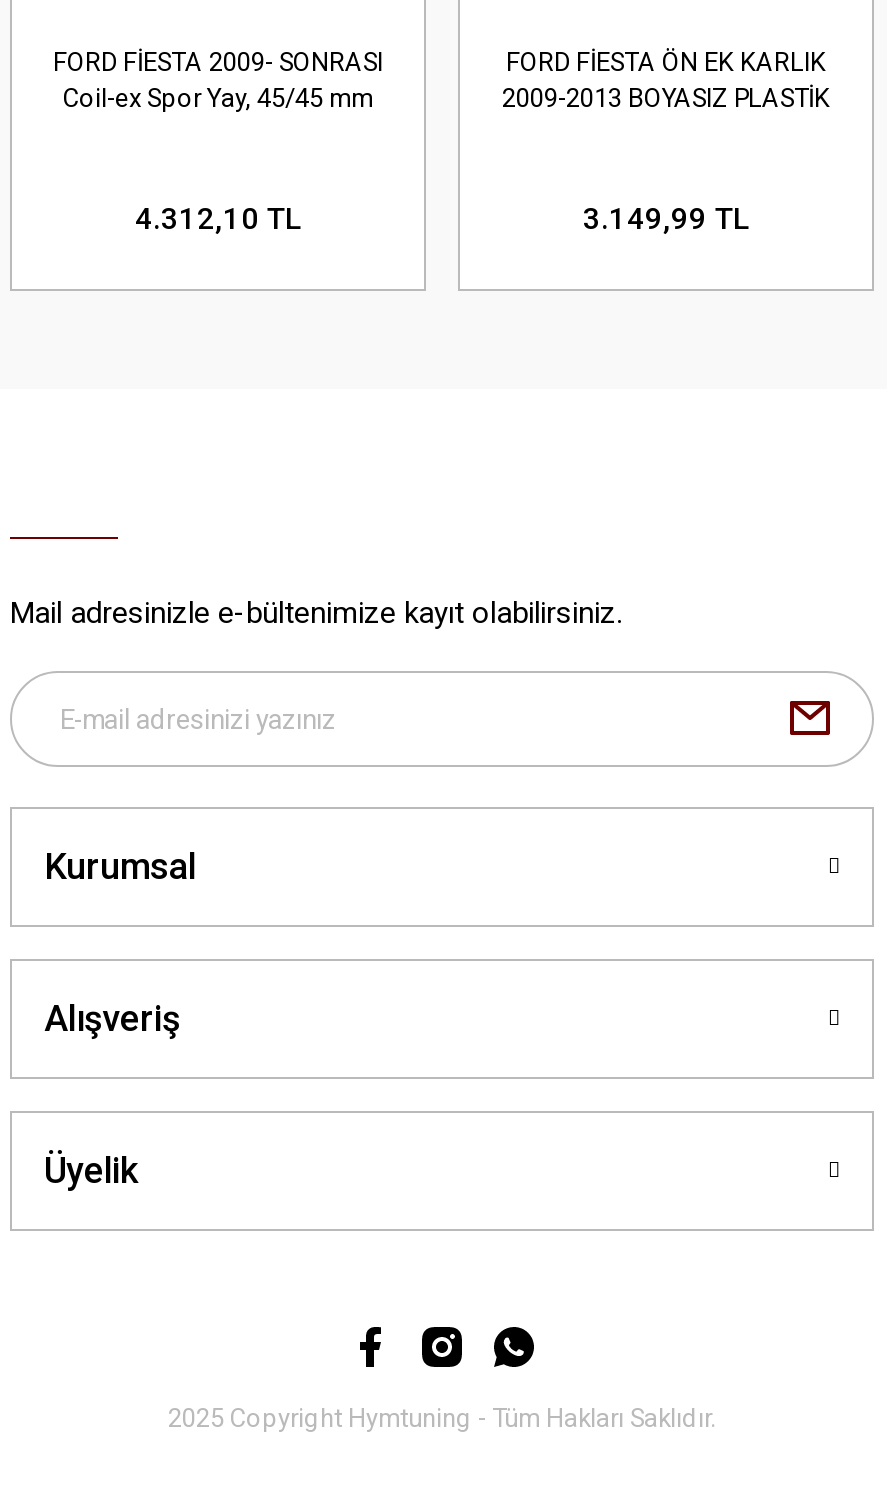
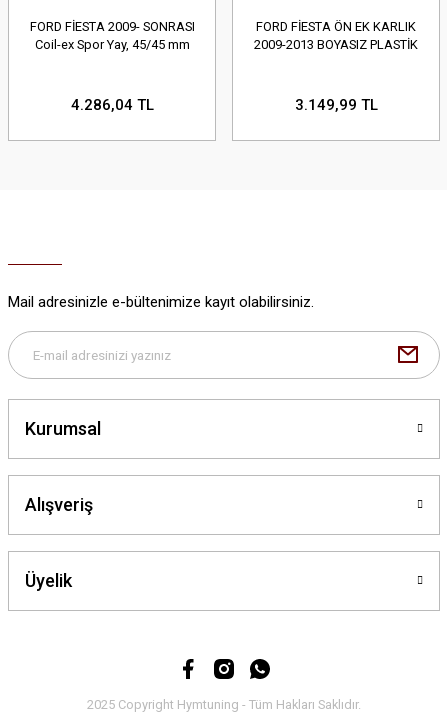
[135,202,301,238] 4.312,10 TL -> [70,96,153,114] 4.286,04 TL

